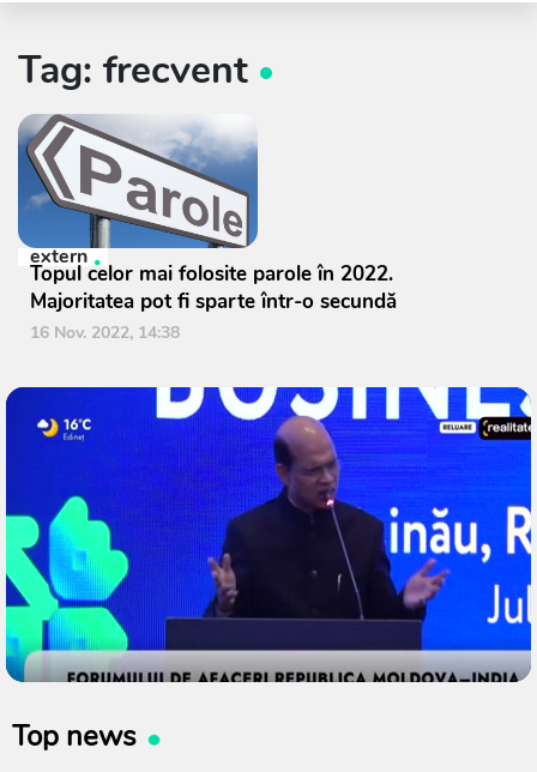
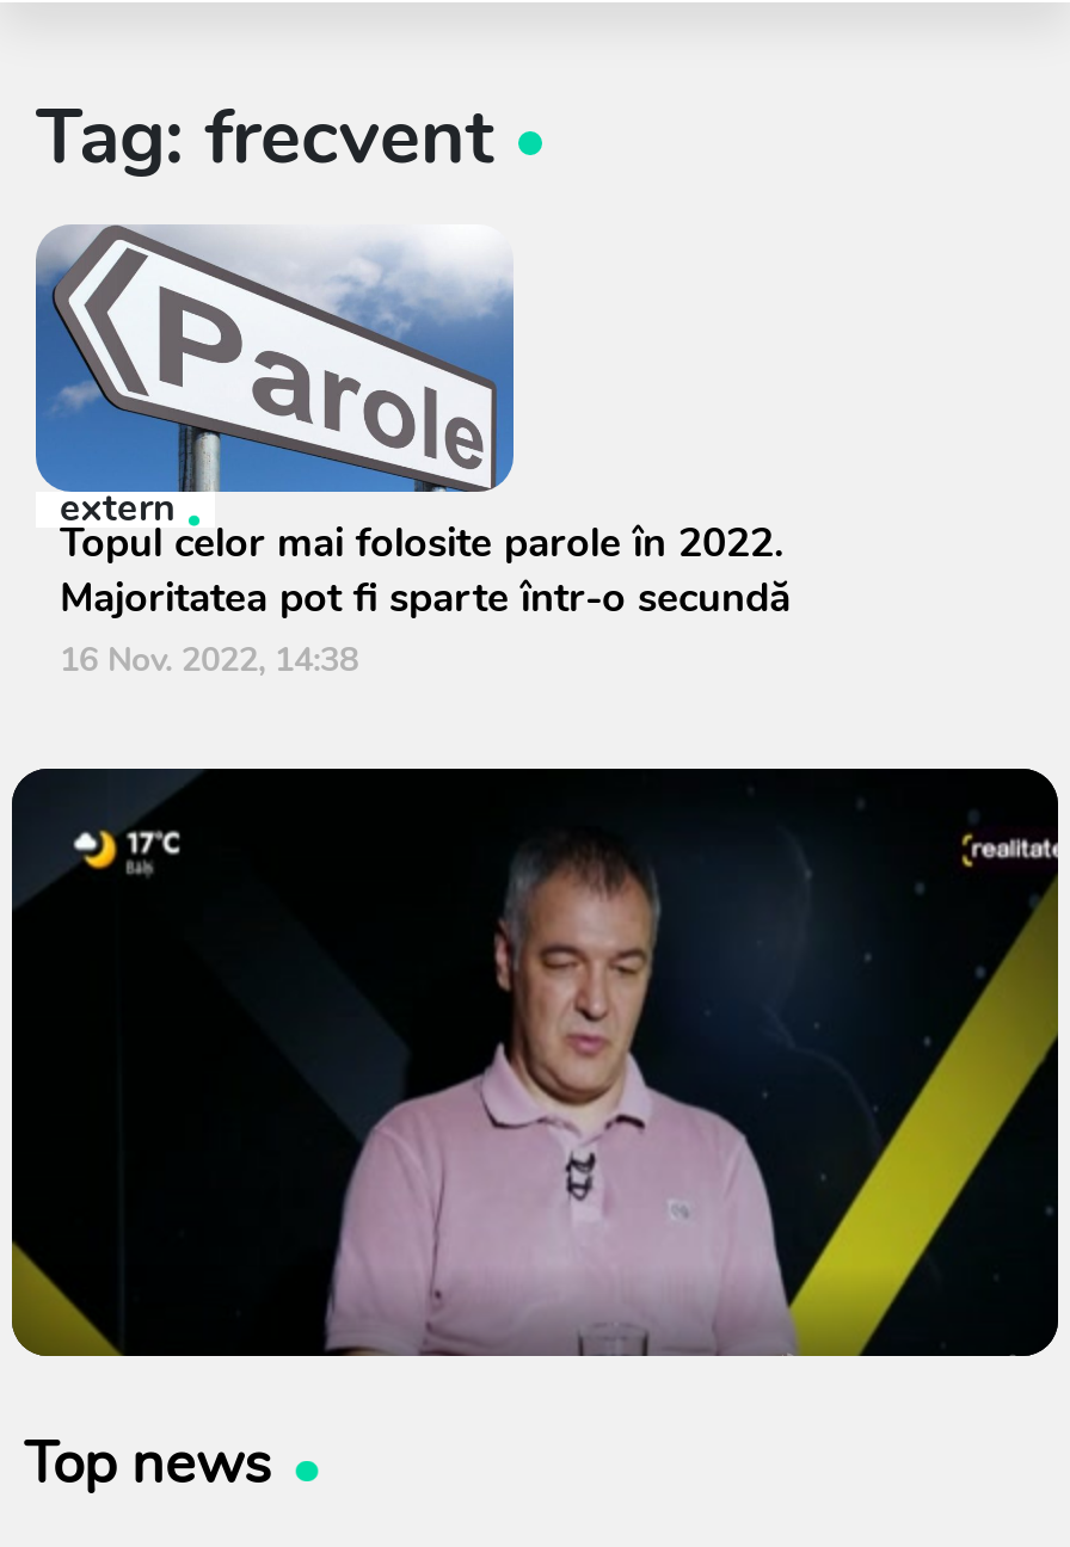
[5,386,532,683] [image] -> [10,766,1060,1358] [image]

